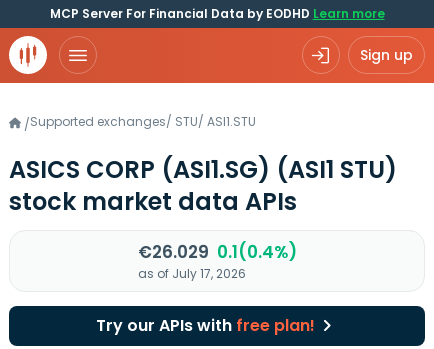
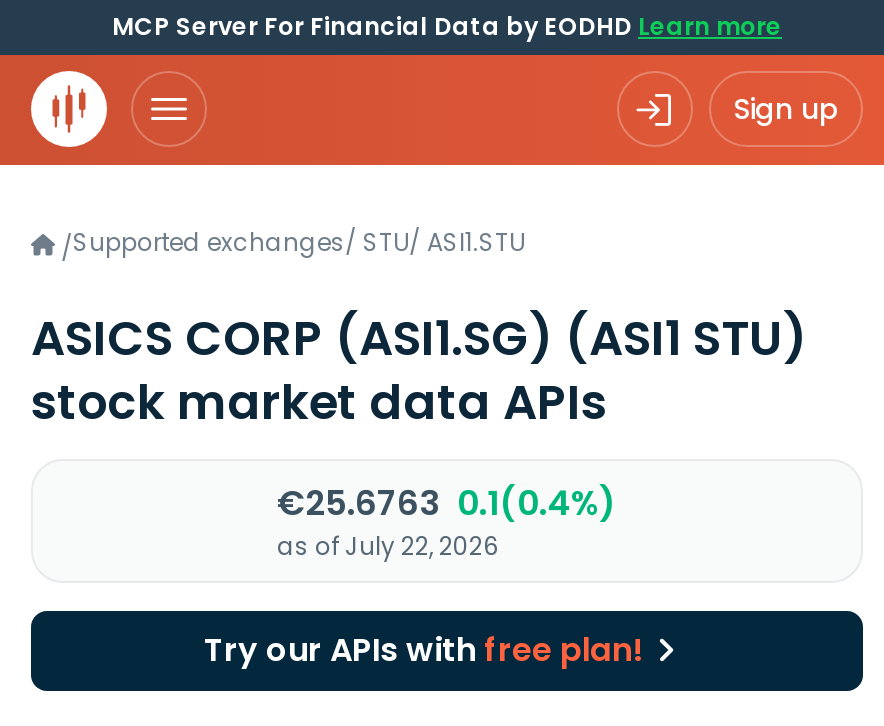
[137,240,296,264] €26.029 0.1(0.4%) -> [277,479,617,527] €25.6763 0.1(0.4%)
[137,265,245,282] as of July 17, 2026 -> [277,529,499,563] as of July 22, 2026

